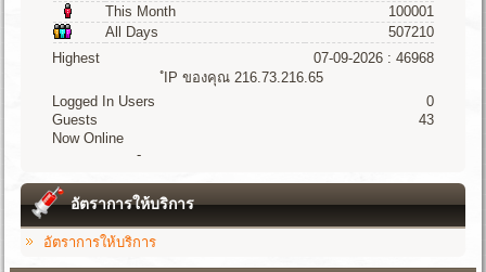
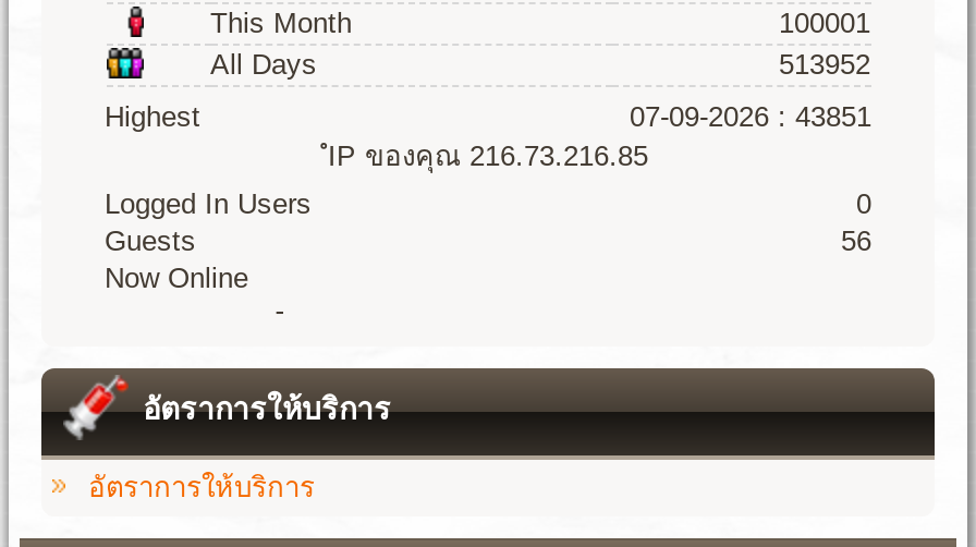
[388,24,433,41] 507210 -> [779,49,870,82] 513952
[314,50,434,67] 07-09-2026 : 46968 -> [630,101,871,134] 07-09-2026 : 43851
[163,70,323,86] ํIP ของคุณ216.73.216.65 -> [328,140,648,173] ํIP ของคุณ216.73.216.85
[419,112,434,128] 43 -> [841,225,871,258] 56

